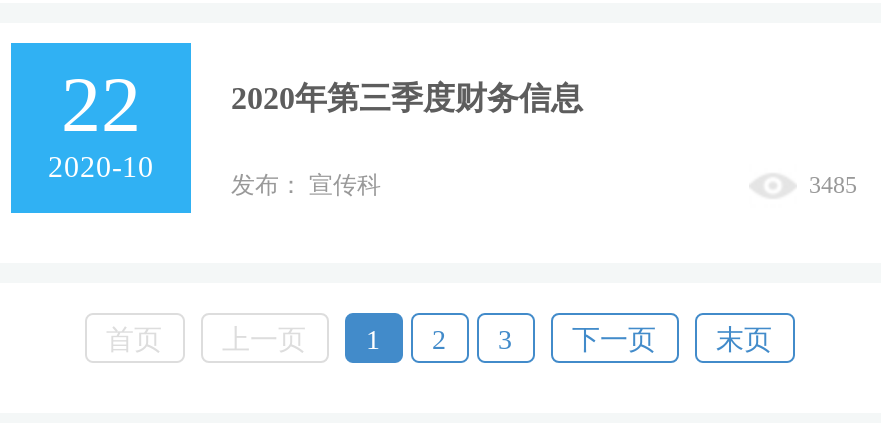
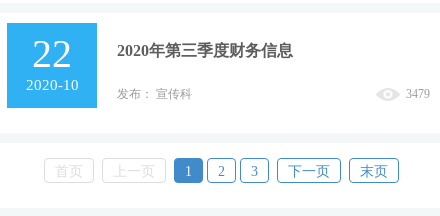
[809,170,857,198] 3485 -> [406,87,430,101] 3479

